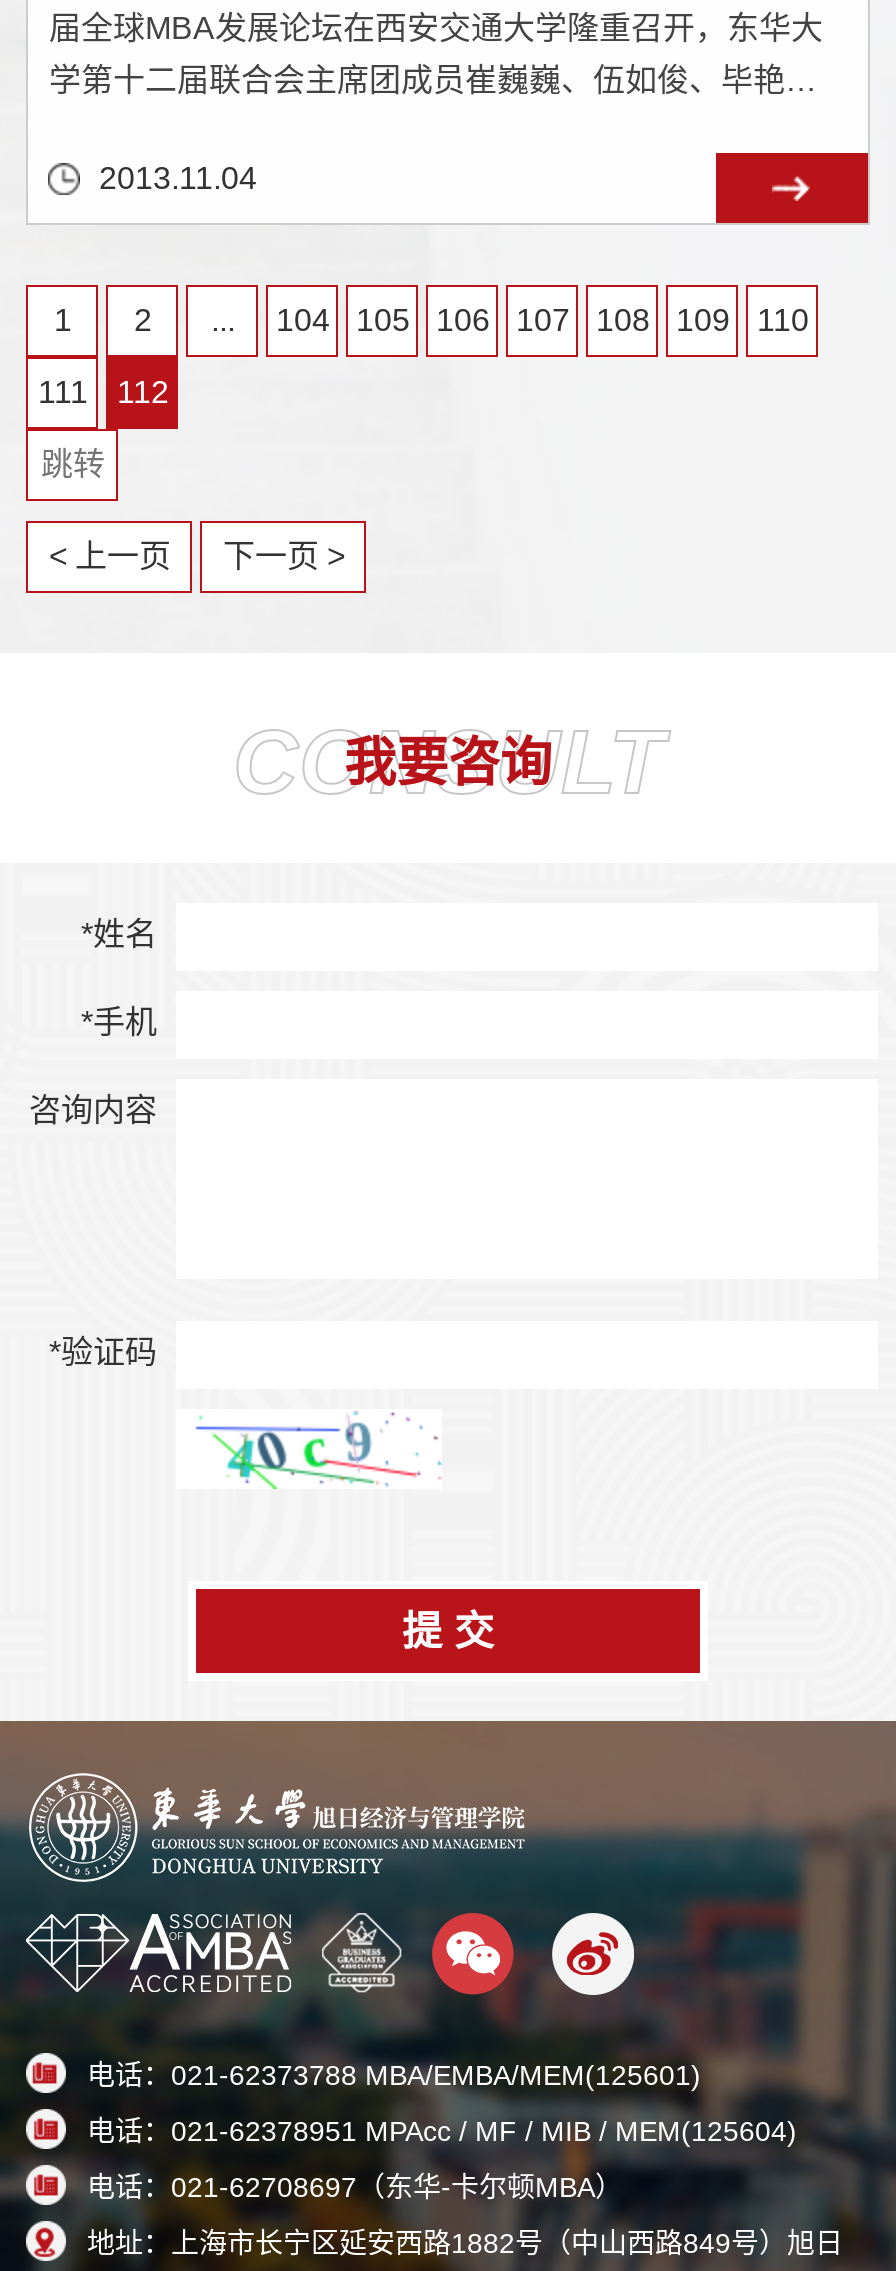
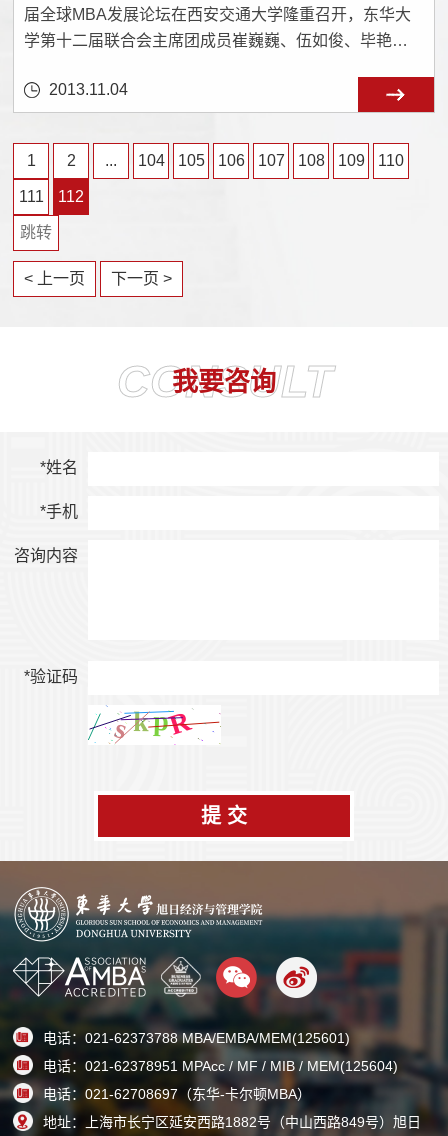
[178,1411,440,1489] [image] -> [88,710,219,744] [image]

